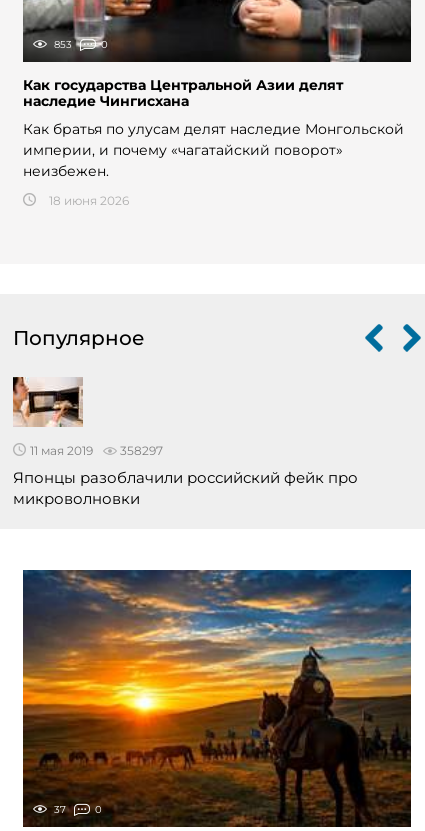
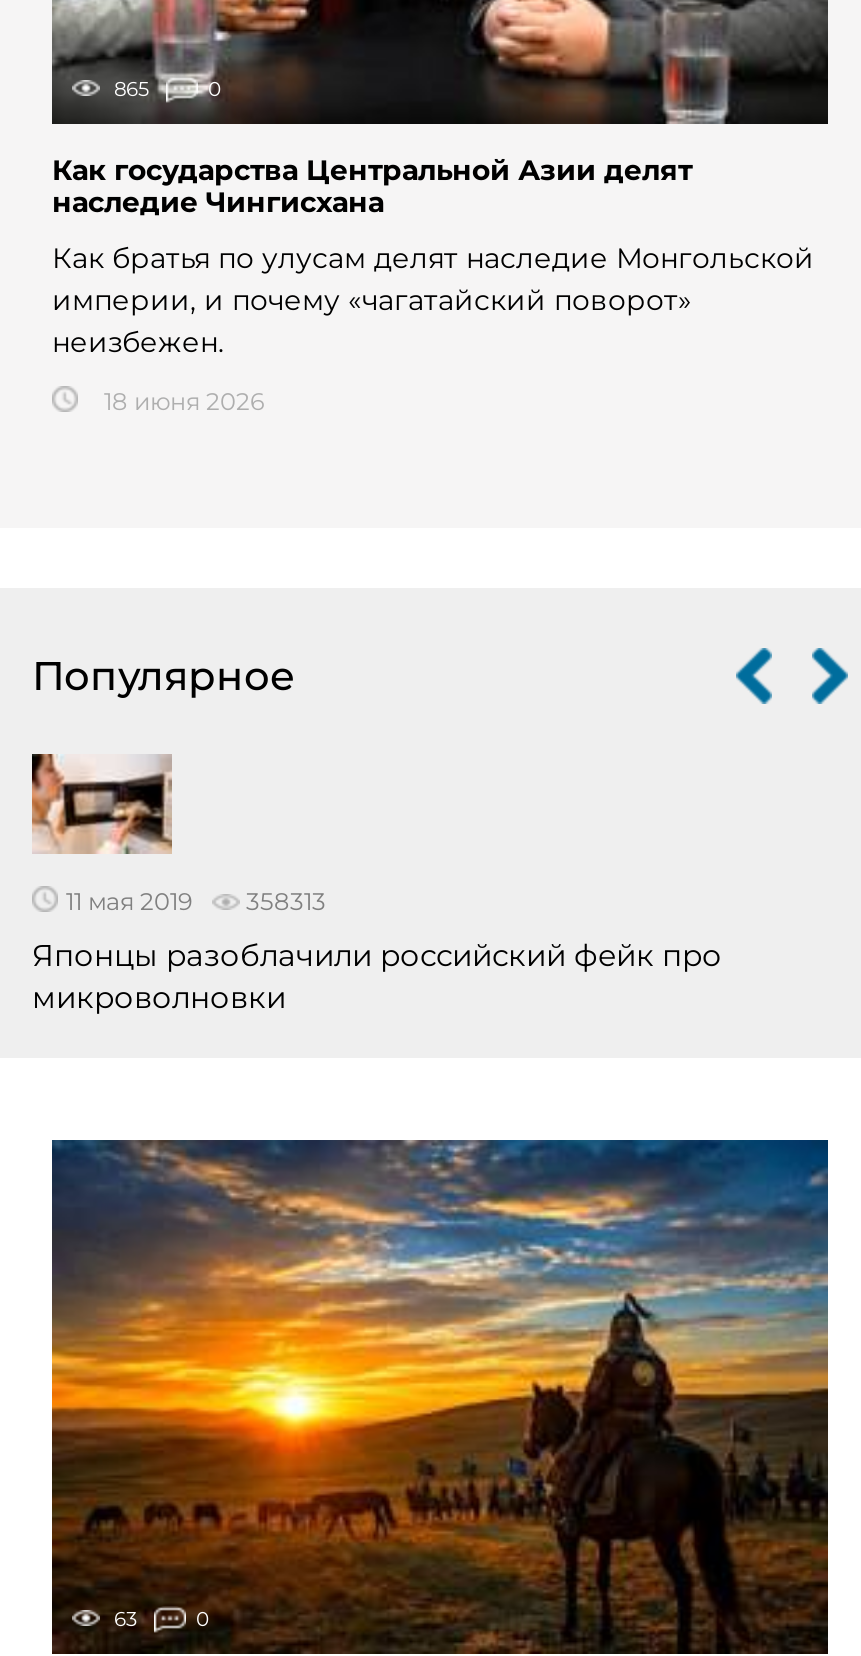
[54,38,72,51] 853 -> [114,76,150,102] 865
[120,443,163,458] 358297 -> [246,886,326,916] 358313
[54,803,66,816] 37 -> [114,1605,138,1631] 63

